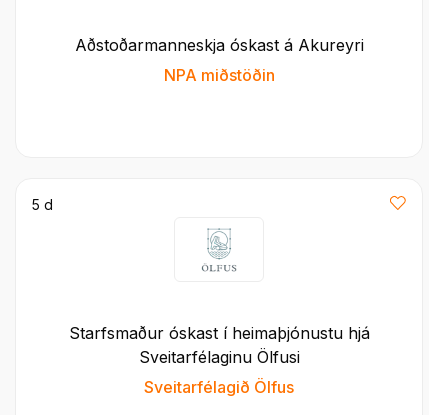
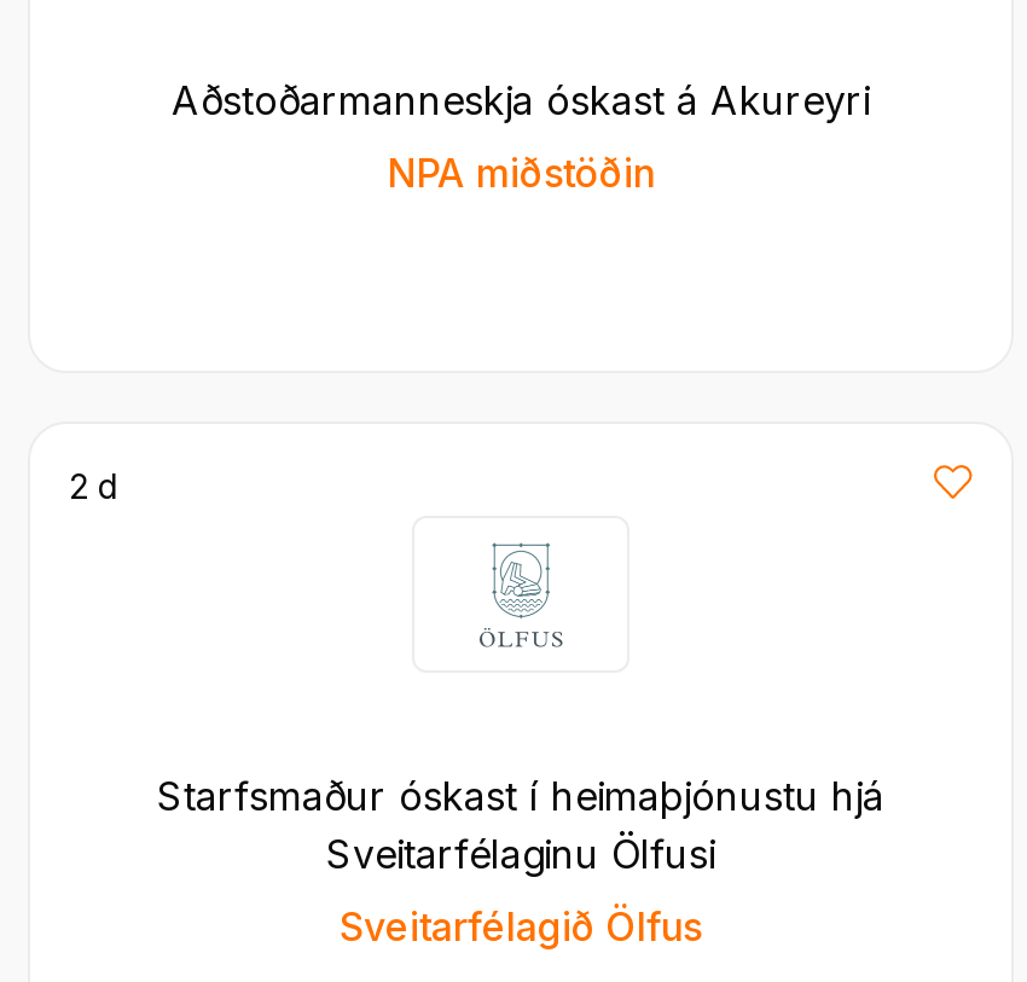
[32,196,53,213] 5 d -> [69,465,120,506] 2 d

